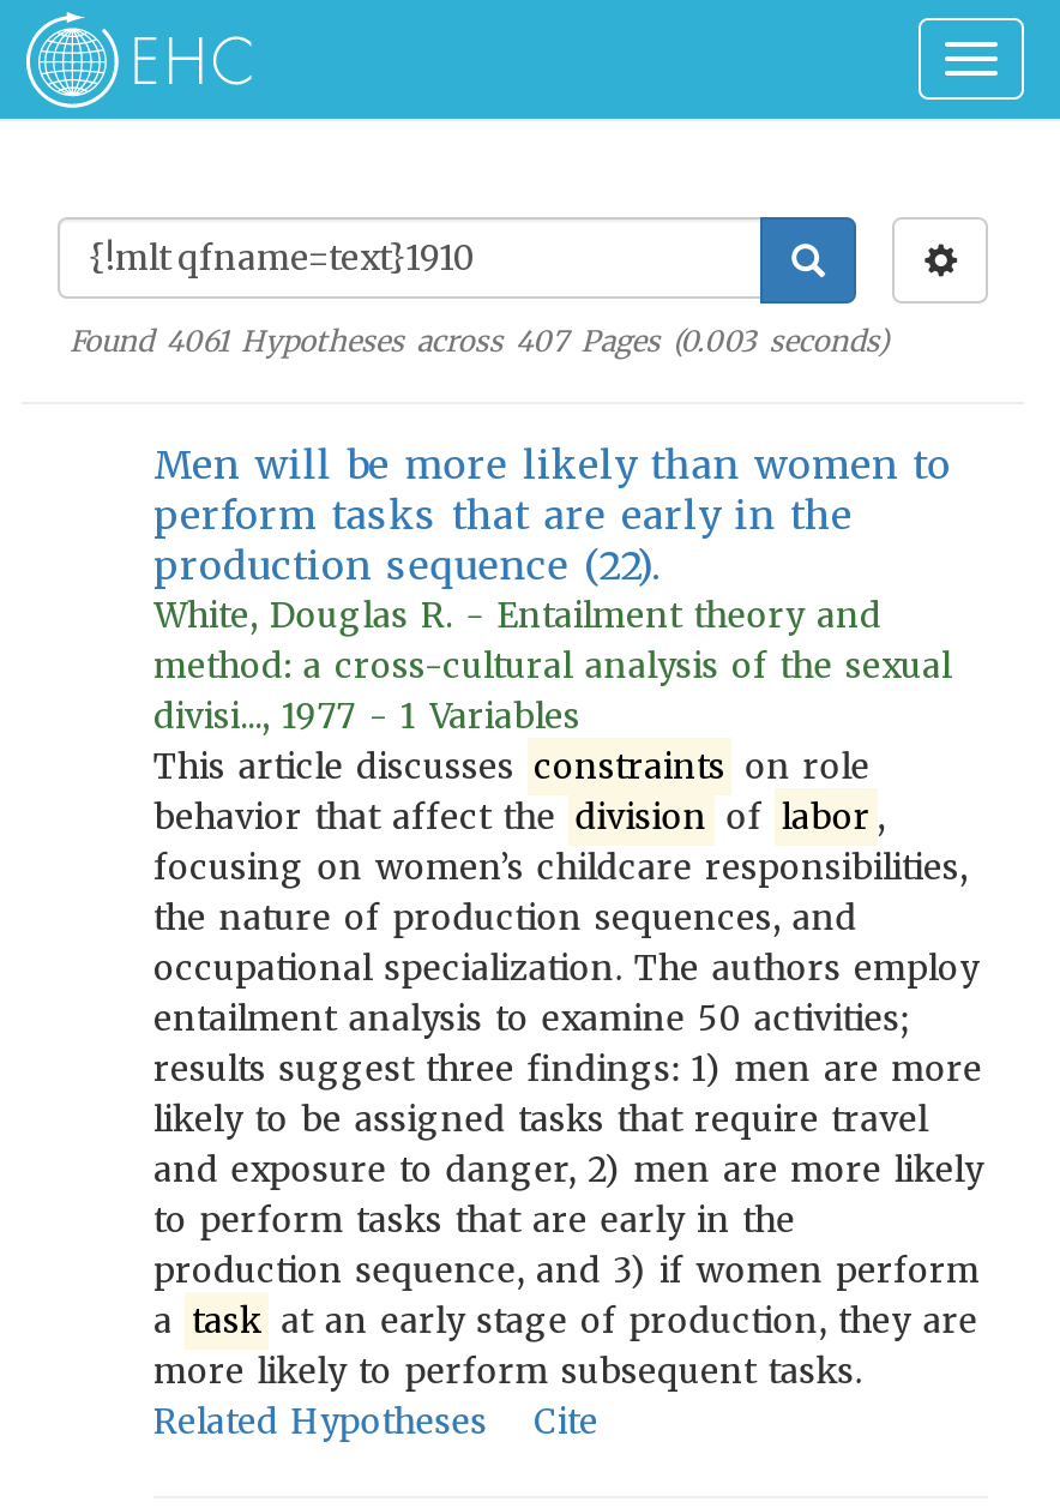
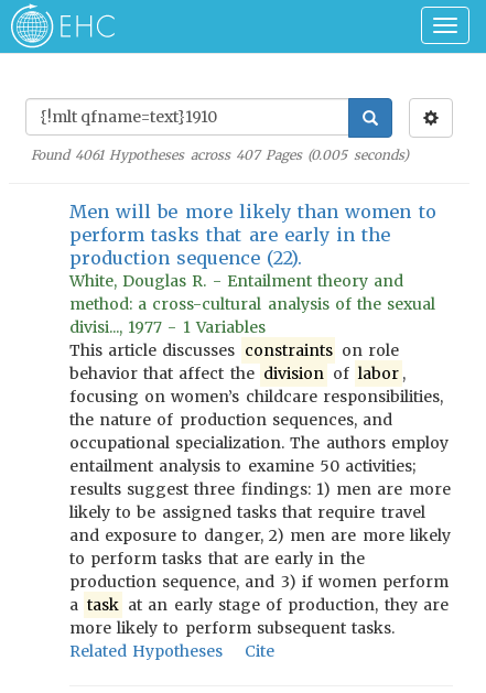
[70,323,889,359] Found 4061 Hypotheses across 407 Pages (0.003 seconds) -> [31,147,409,163] Found 4061 Hypotheses across 407 Pages (0.005 seconds)

